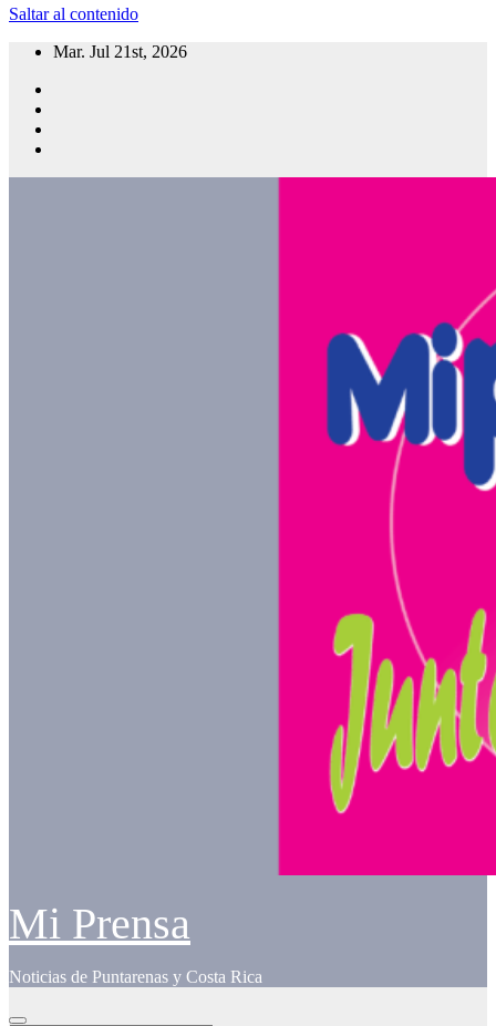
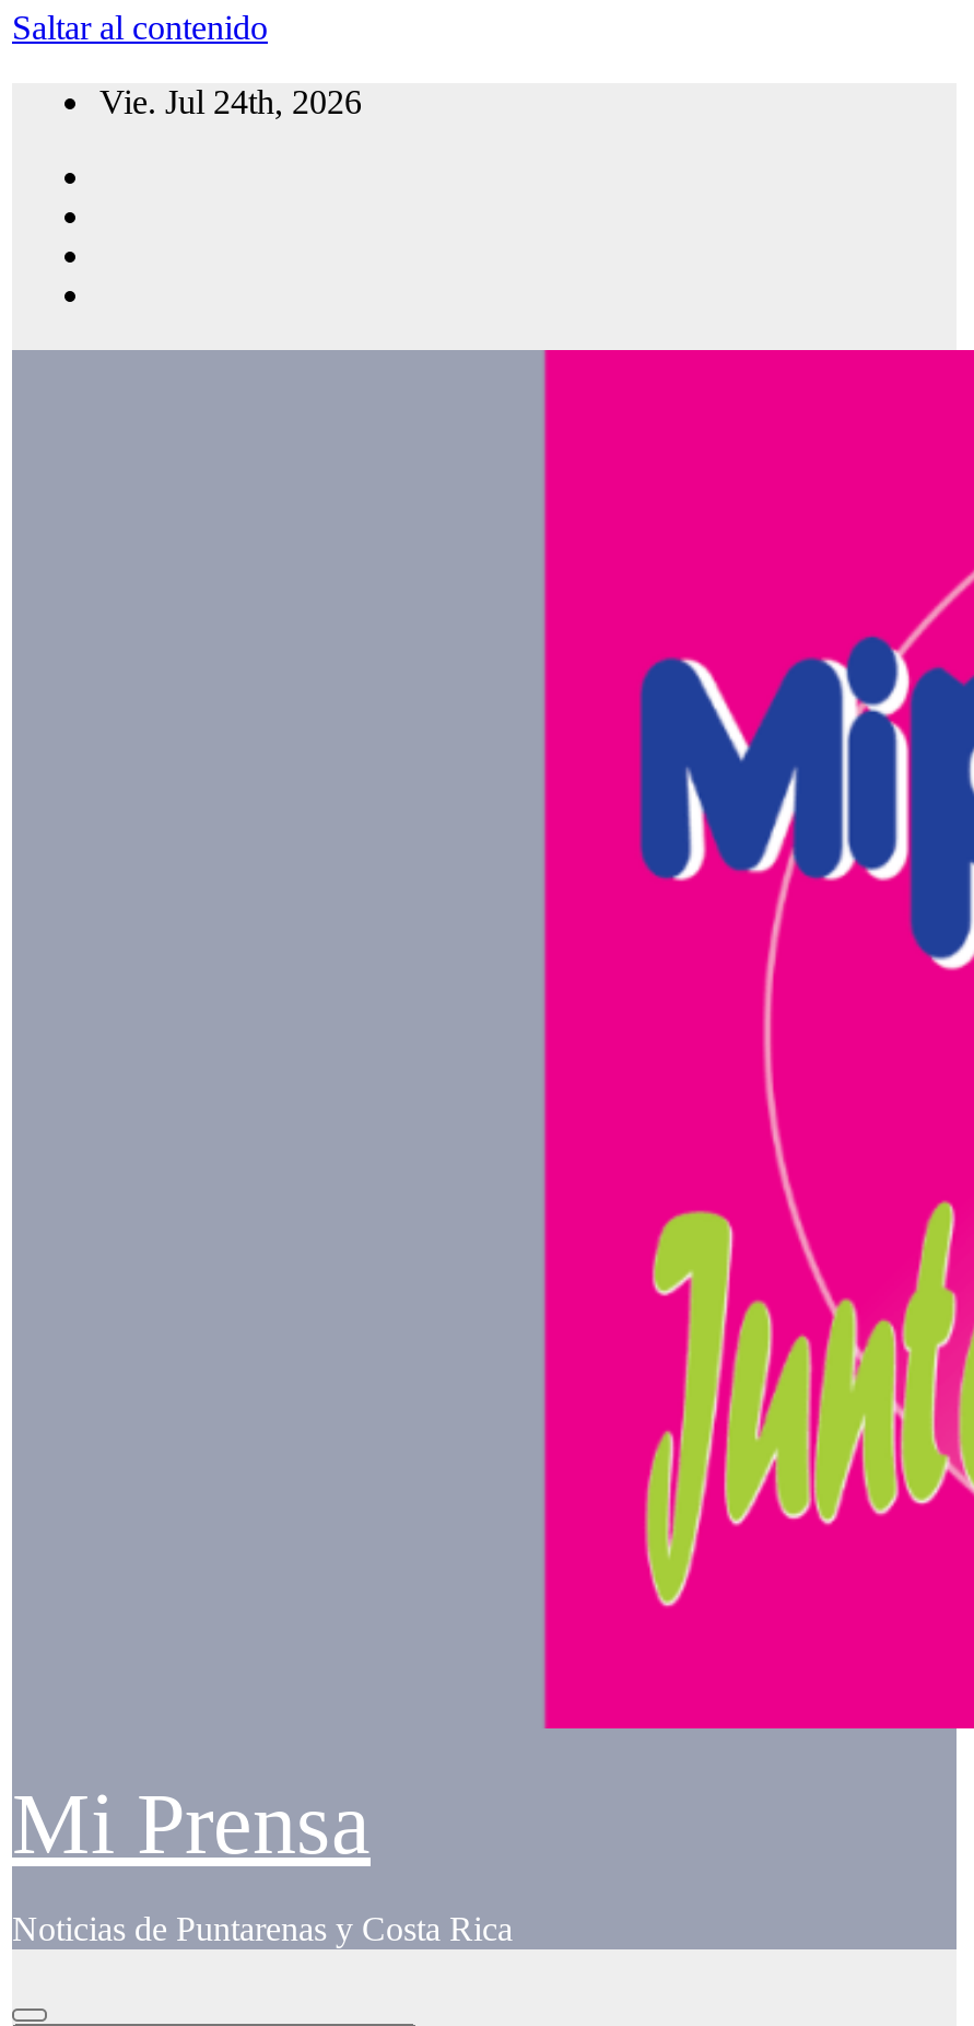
[53,42,187,61] Mar. Jul 21st, 2026 -> [99,83,362,120] Vie. Jul 24th, 2026

